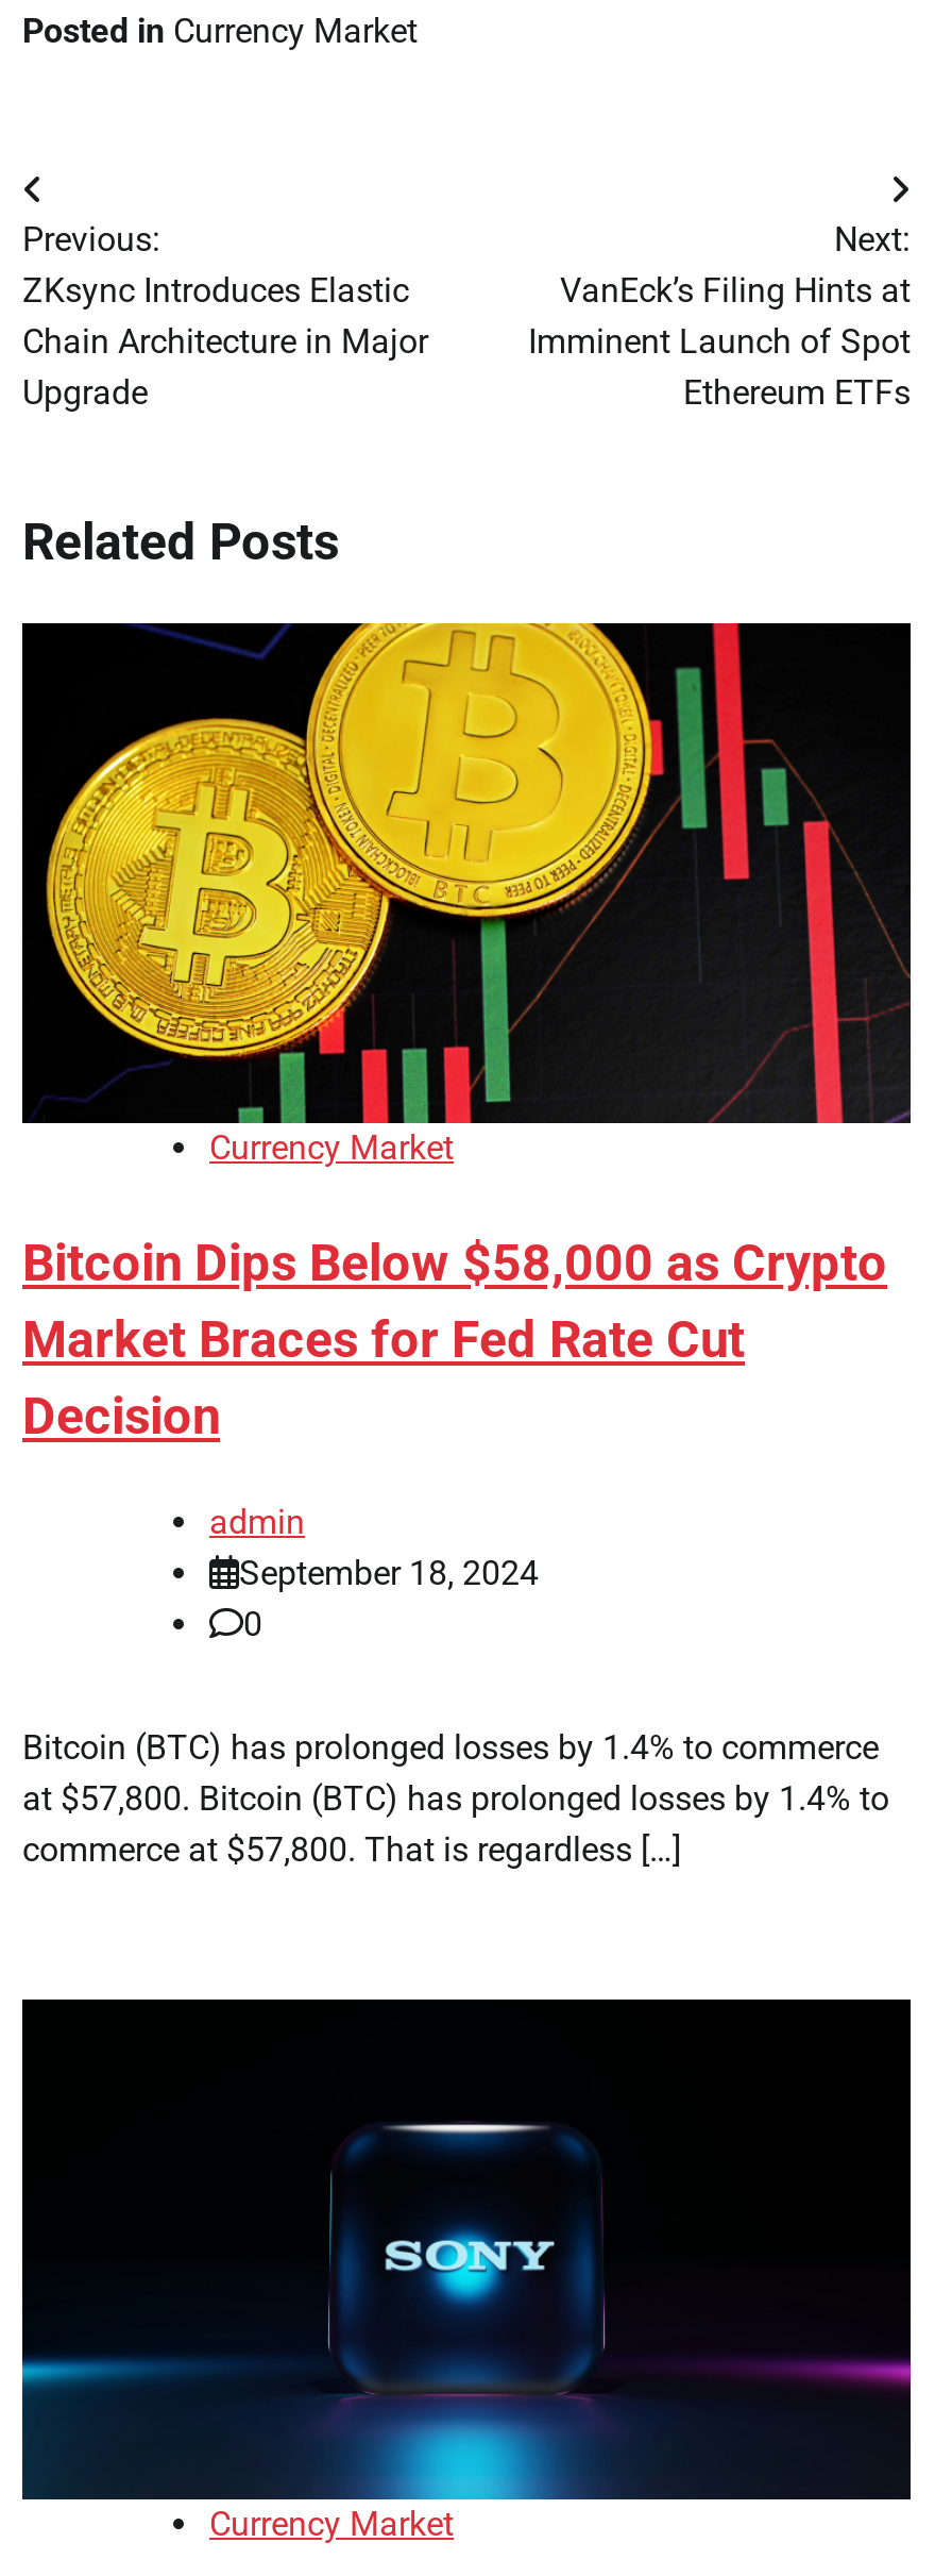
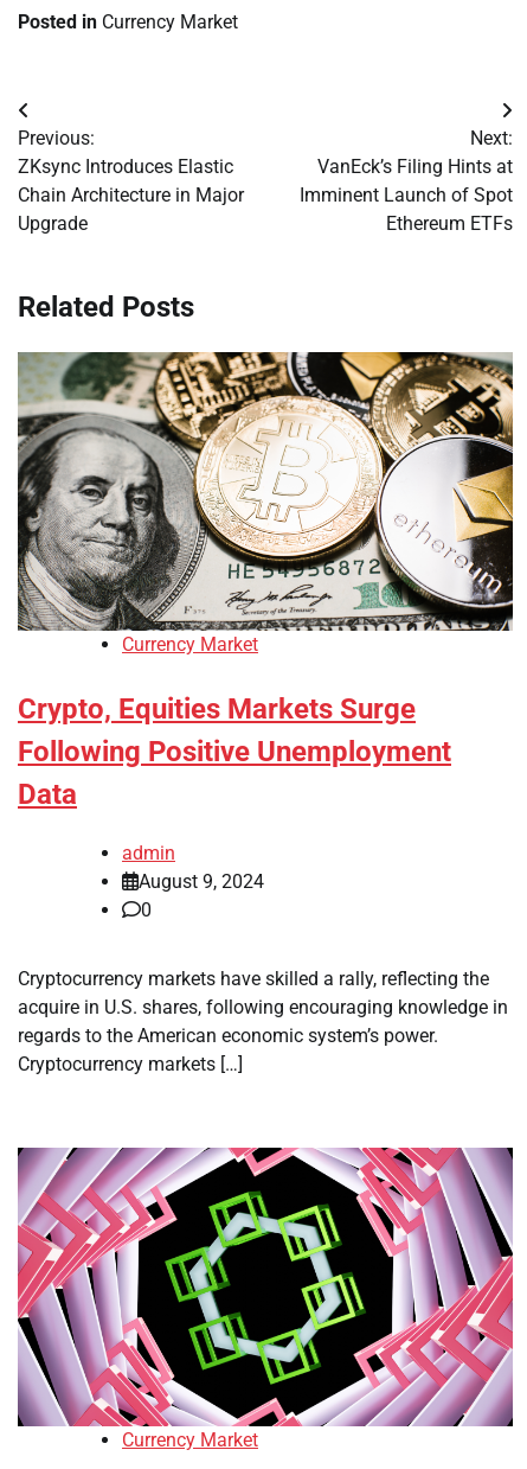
[20,621,913,1125] [image] -> [17,351,514,632] [image]
[22,1234,887,1447] Bitcoin Dips Below $58,000 as Crypto | Market Braces for Fed Rate Cut | Decision -> [18,693,451,811] Crypto, Equities Markets Surge | Following Positive Unemployment | Data
[239,1553,539,1593] September 18, 2024 -> [139,870,264,893] August 9, 2024
[22,1727,889,1870] Bitcoin (BTC) has prolonged losses by 1.4% to commerce | at $57,800. Bitcoin (BTC) has prolonged losses by 1.4% to | commerce at $57,800. That is regardless […] -> [18,967,508,1075] Cryptocurrency markets have skilled a rally, reflecting the | acquire in U.S. shares, following encouraging knowledge in | regards to the American economic system’s power. | Cryptocurrency markets […]
[20,1997,913,2502] [image] -> [17,1147,514,1428] [image]

